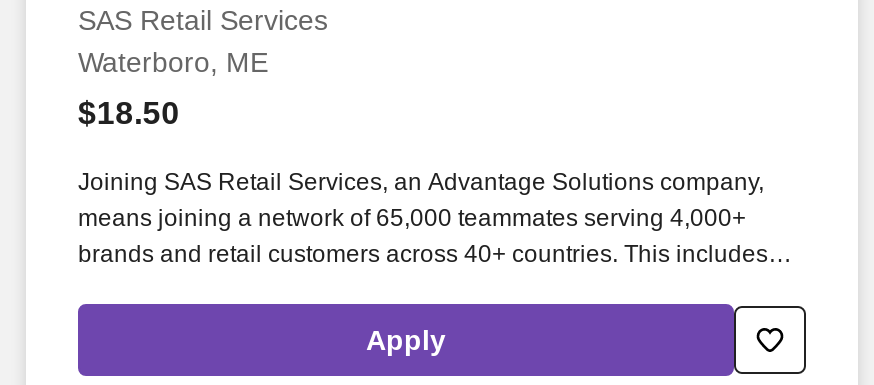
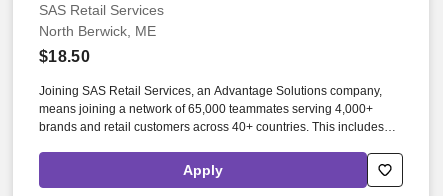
[78,46,268,78] Waterboro, ME -> [39,23,156,39] North Berwick, ME

